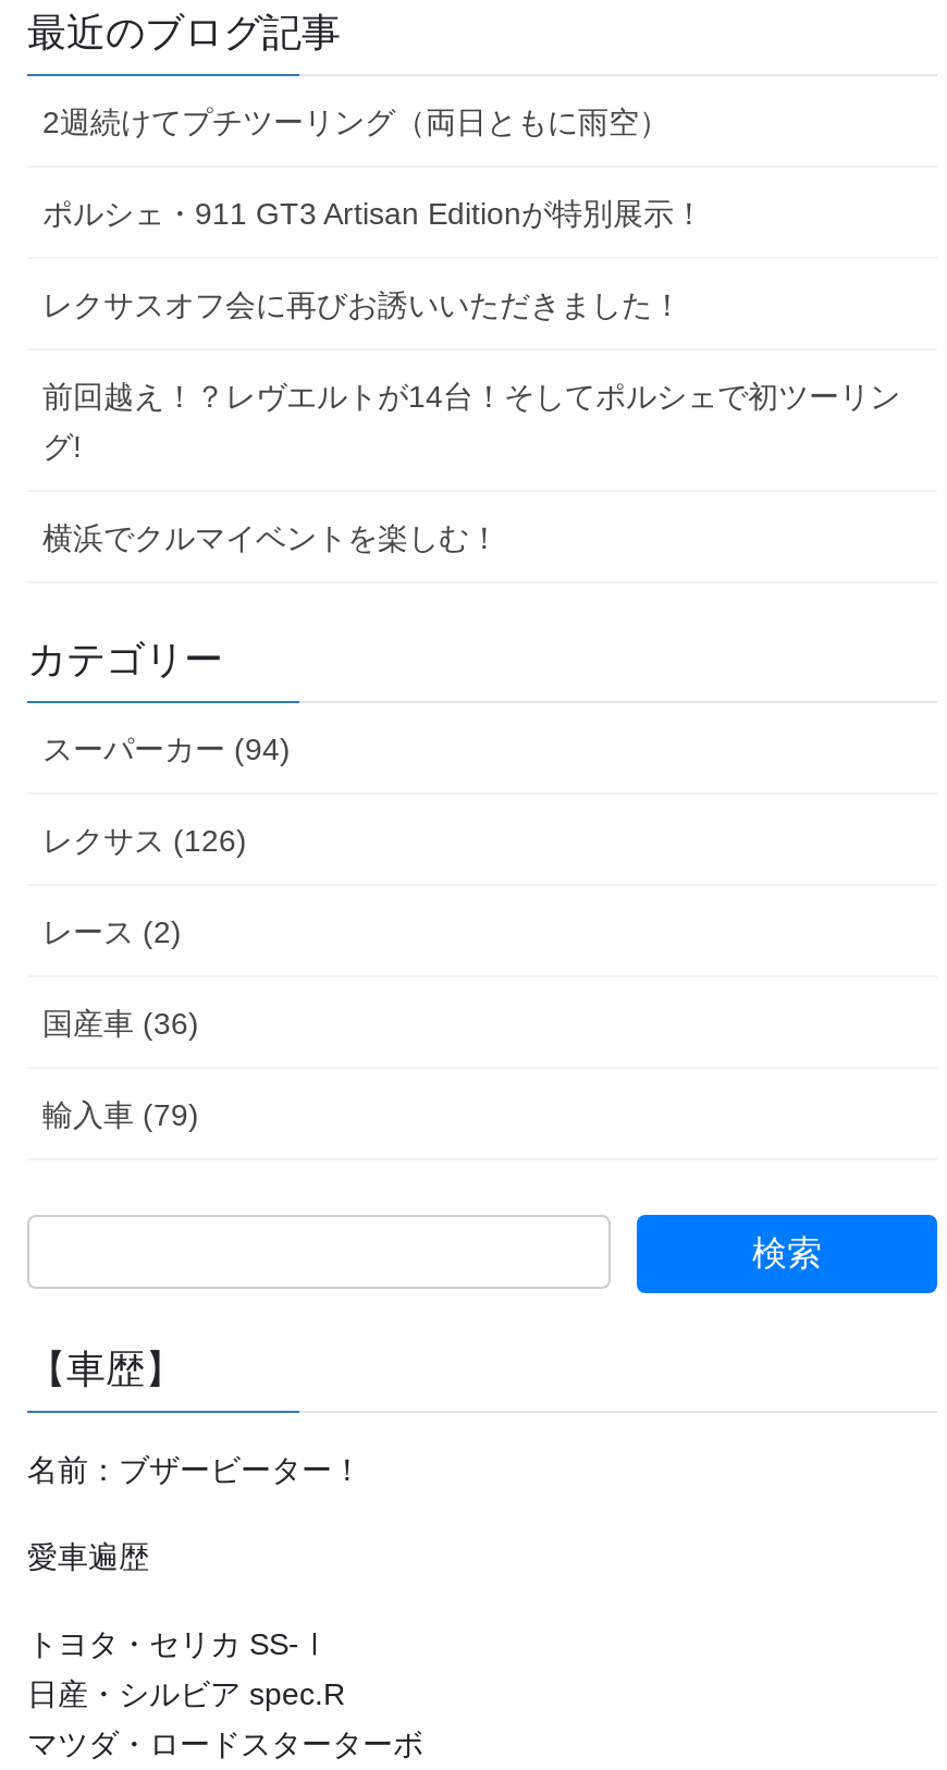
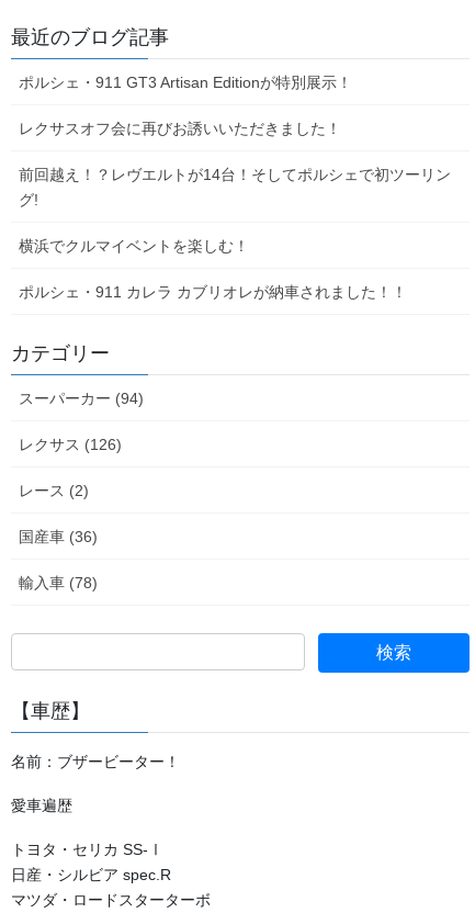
[42,105,669,140] 2週続けてプチツーリング（両日ともに雨空） -> none
moved [42,196,900,555] -> [19,74,451,255]: ポルシェ・911 GT3 Artisan Editionが特別展示！ | レクサスオフ会に再びお誘いいただきました！ | 前回越え！？レヴエルトが14台！そしてポルシェで初ツーリン | グ! | 横浜でクルマイベントを楽しむ！
none -> [19,283,407,301] ポルシェ・911 カレラ カブリオレが納車されました！！
[42,1097,199,1132] 輸入車 (79) -> [19,574,98,592] 輸入車 (78)

